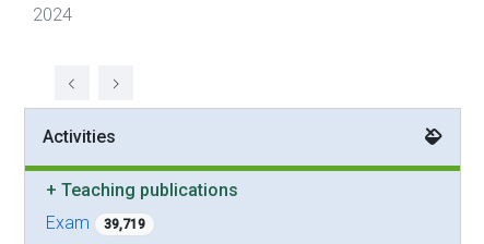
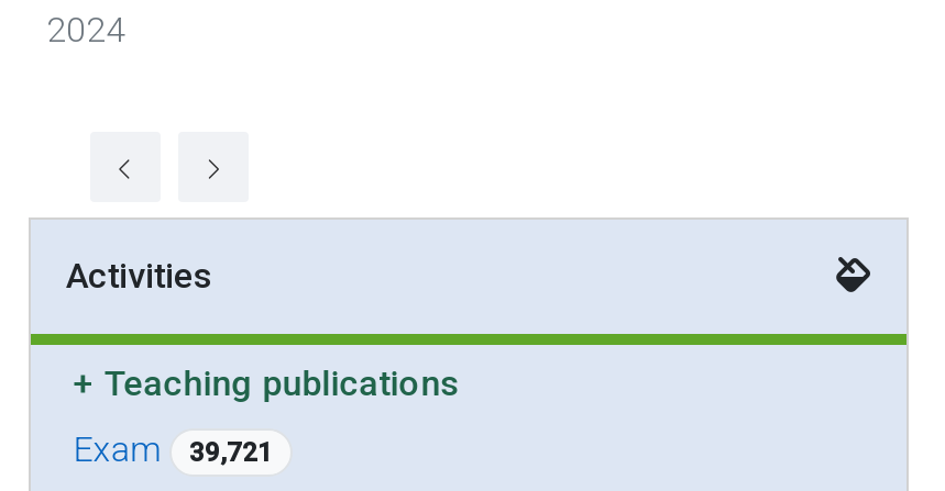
[46,213,145,233] Exam 39,719 -> [73,429,273,471] Exam 39,721

